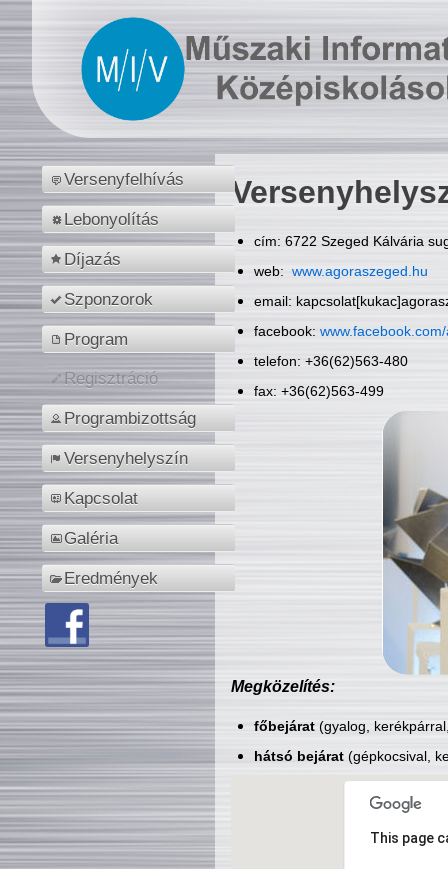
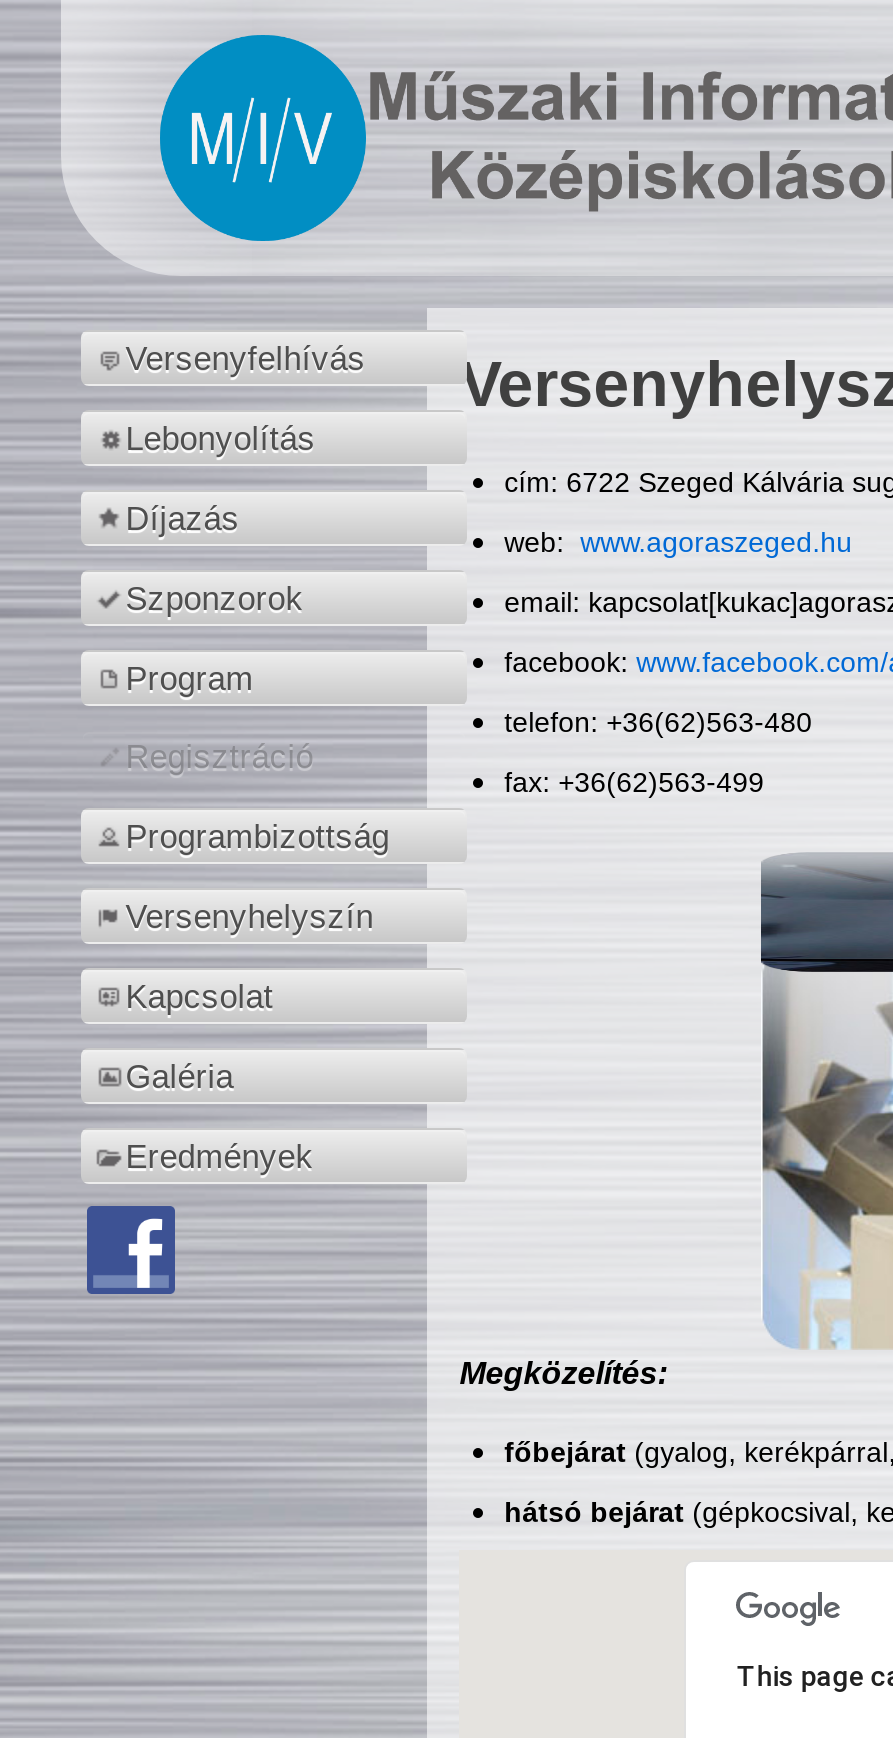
[382,414,445,674] [image] -> [759,830,887,1350] [image]

